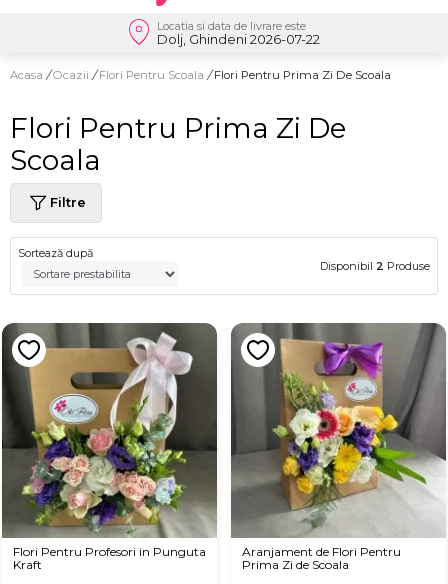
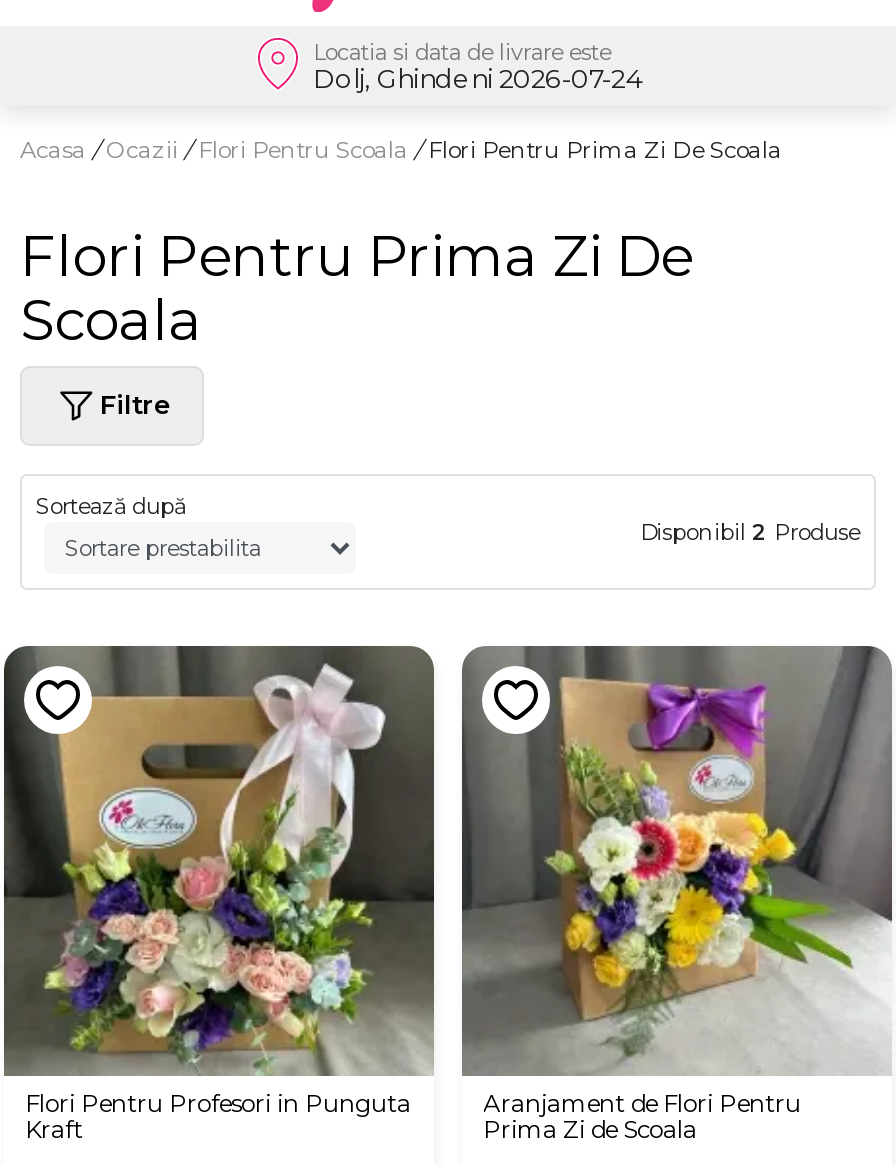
[157,31,320,47] Dolj, Ghindeni 2026-07-22 -> [313,61,641,93] Dolj, Ghindeni 2026-07-24

